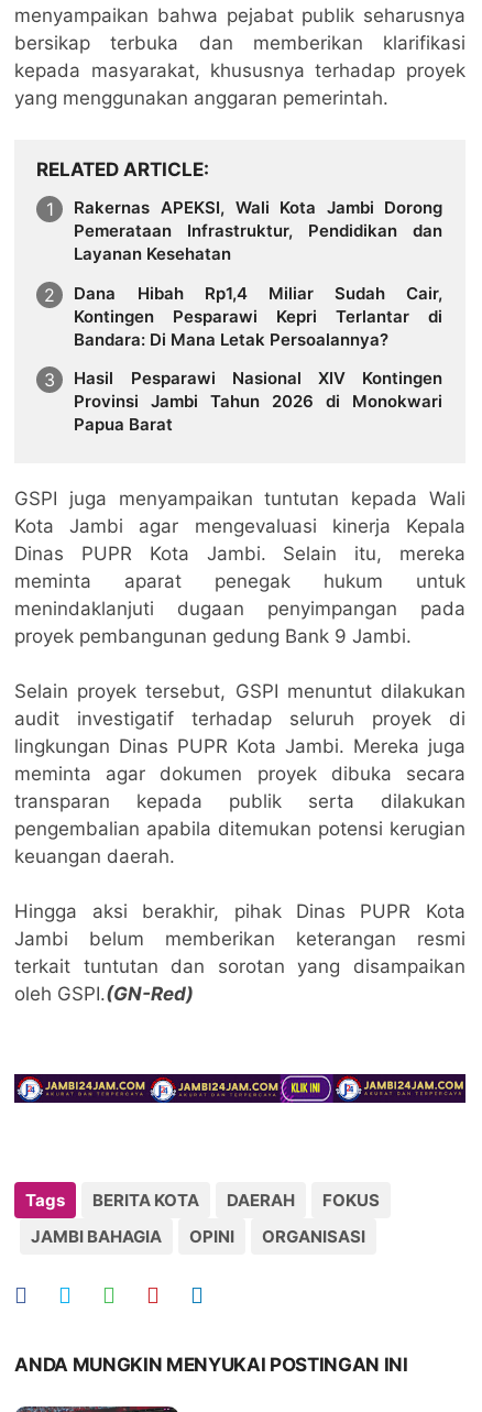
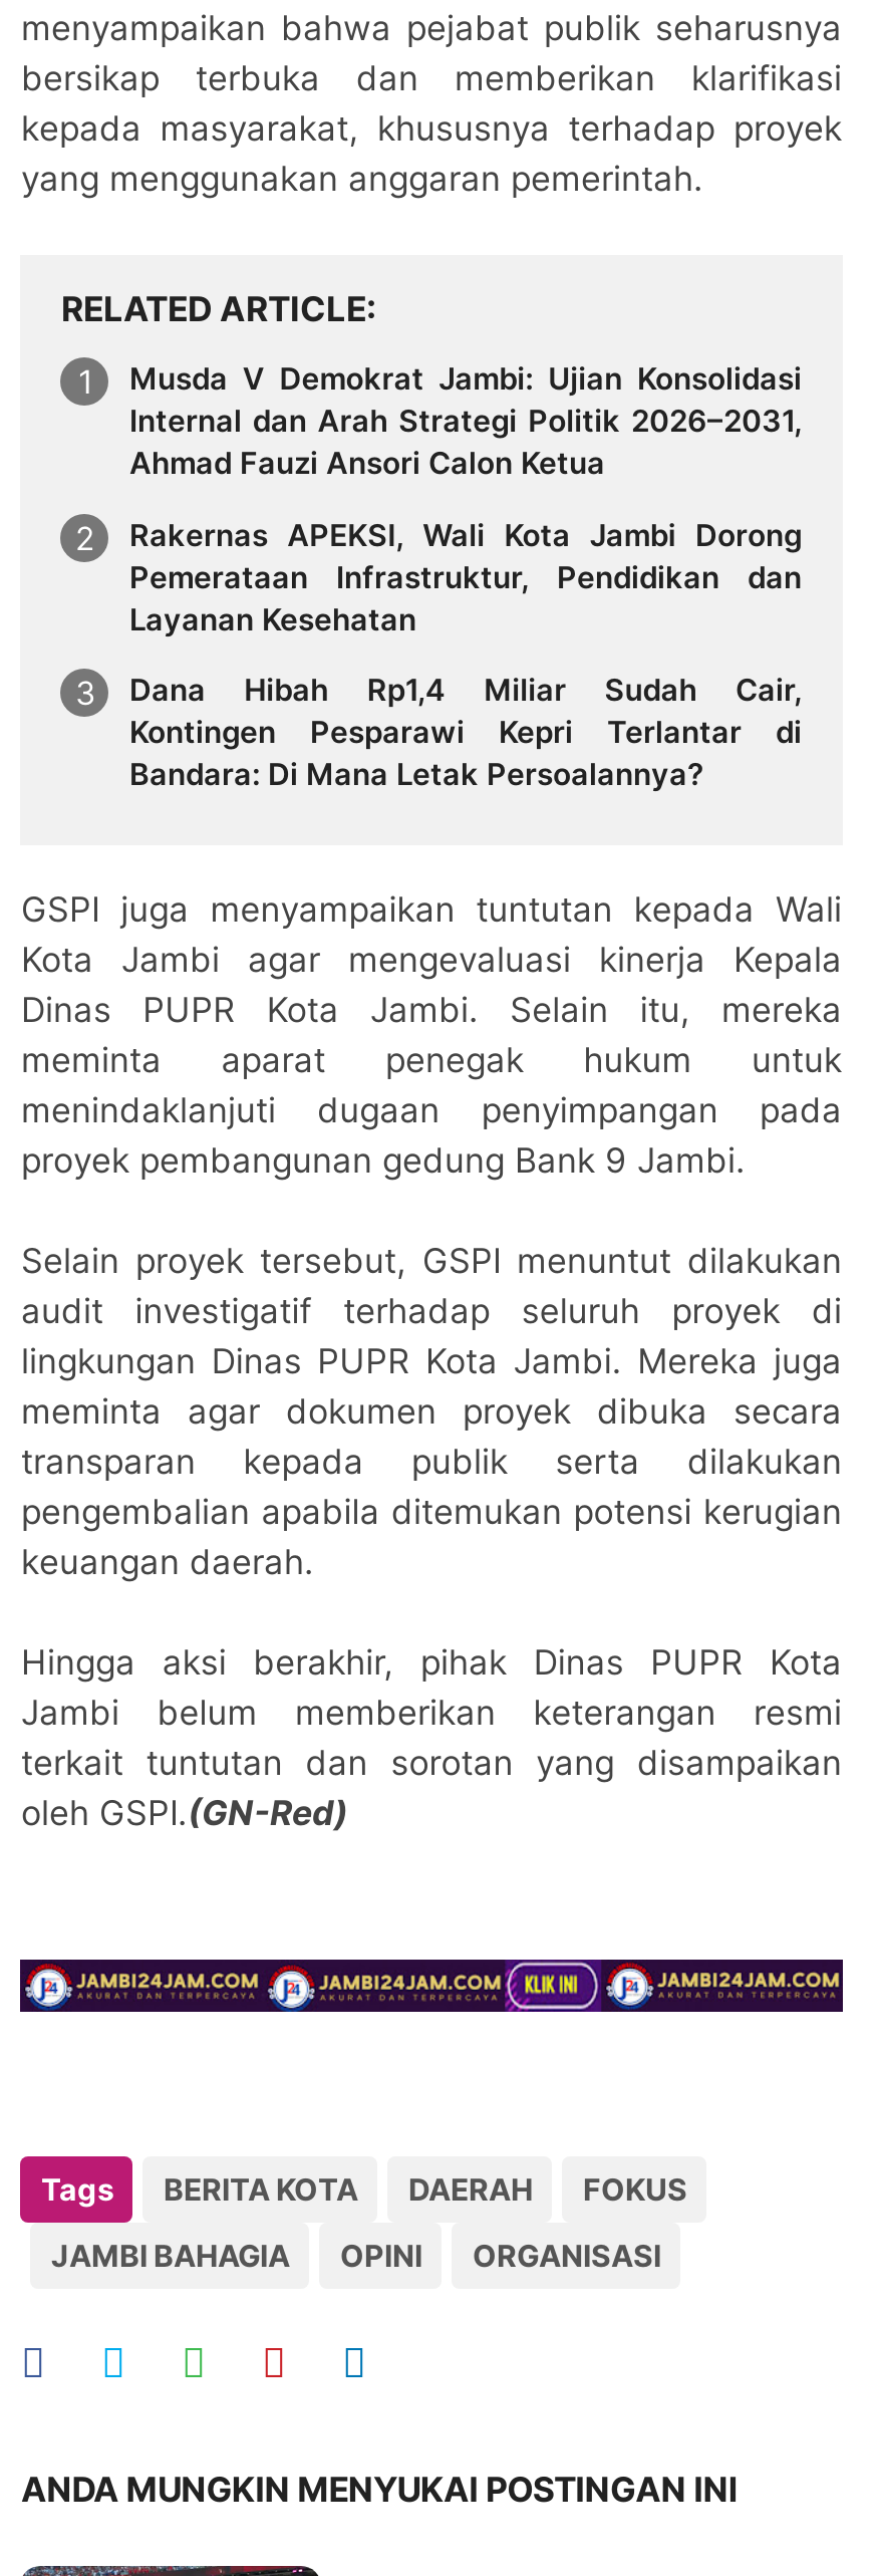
none -> [129,359,802,481] Musda V Demokrat Jambi: Ujian Konsolidasi | Internal dan Arah Strategi Politik 2026–2031, | Ahmad Fauzi Ansori Calon Ketua
moved [74,197,443,349] -> [129,515,802,794]: Rakernas APEKSI, Wali Kota Jambi Dorong | Pemerataan Infrastruktur, Pendidikan dan | Layanan Kesehatan | Dana Hibah Rp1,4 Miliar Sudah Cair, | Kontingen Pesparawi Kepri Terlantar di | Bandara: Di Mana Letak Persoalannya?
[74,368,443,435] Hasil Pesparawi Nasional XIV Kontingen | Provinsi Jambi Tahun 2026 di Monokwari | Papua Barat -> none

